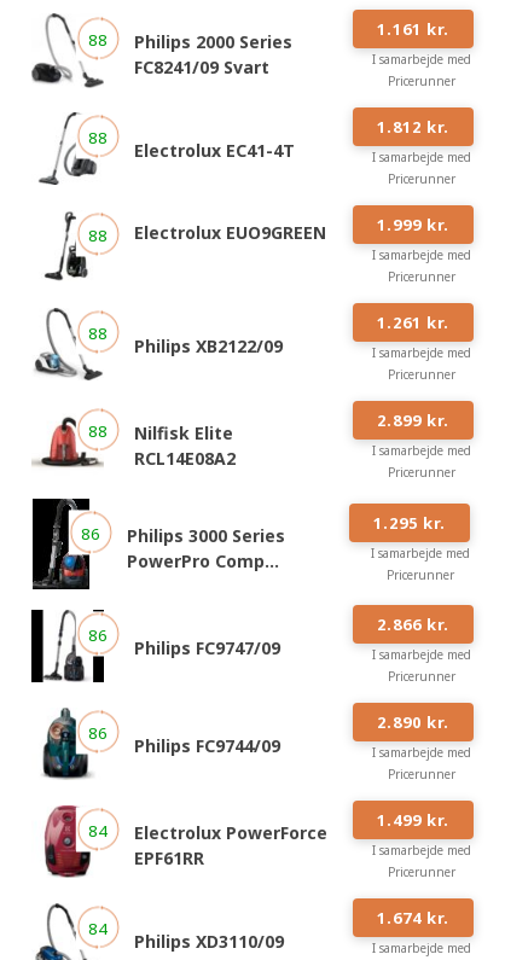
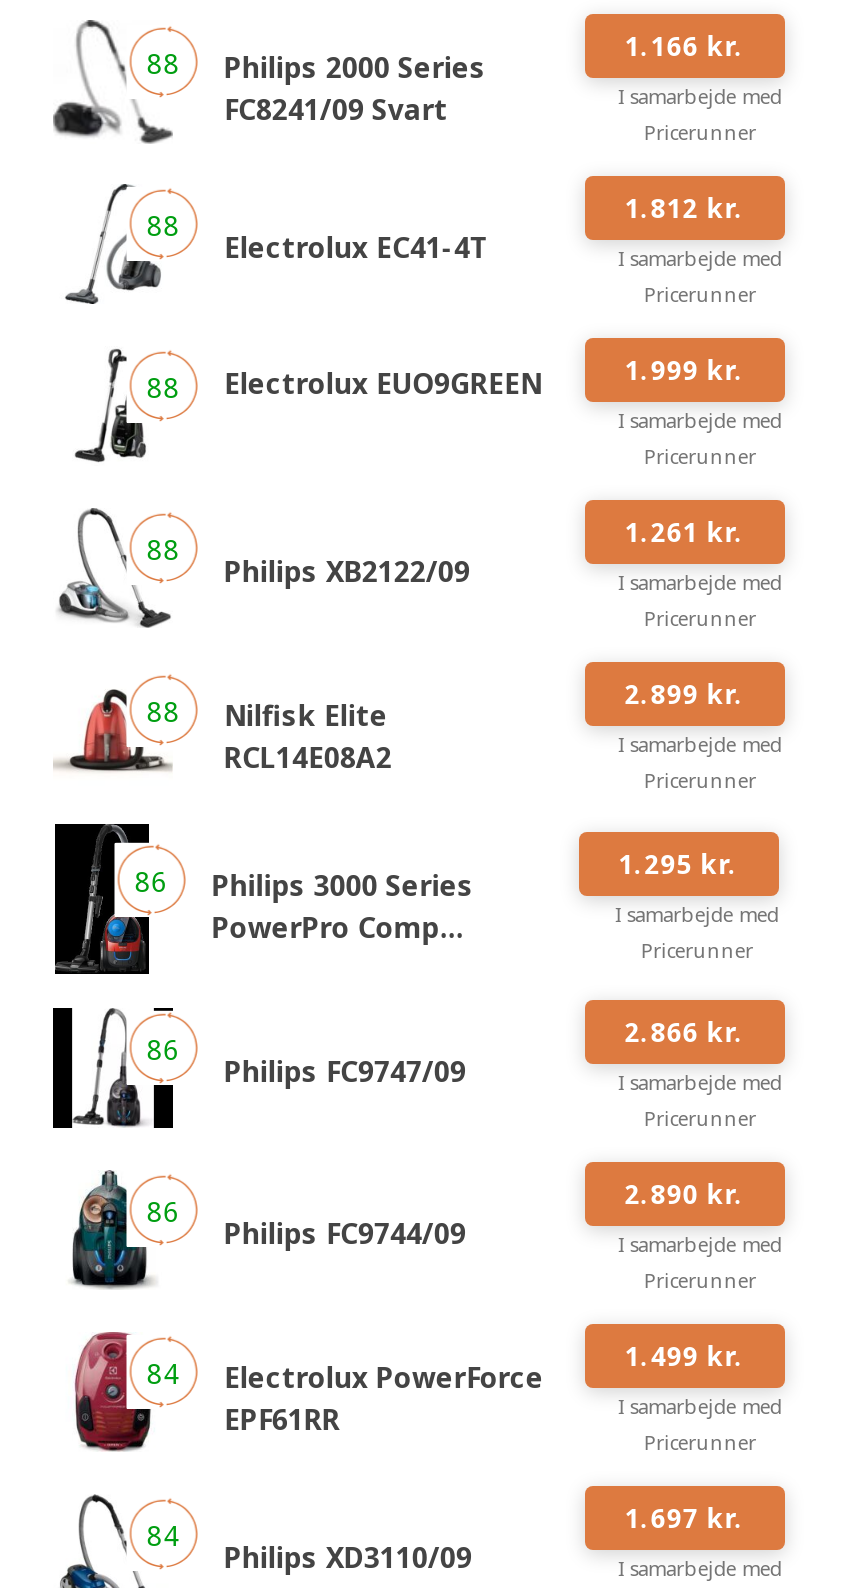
[377,18,449,40] 1.161 kr. -> [624,28,744,64] 1.166 kr.
[377,907,449,929] 1.674 kr. -> [624,1500,744,1536] 1.697 kr.

